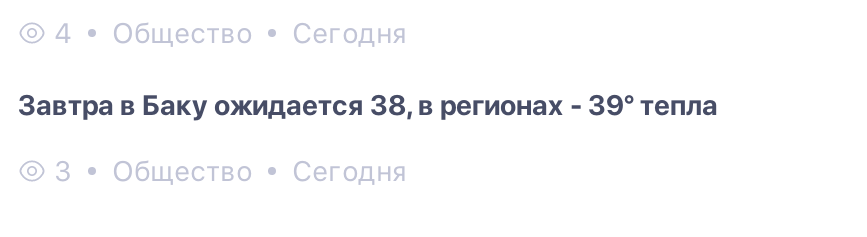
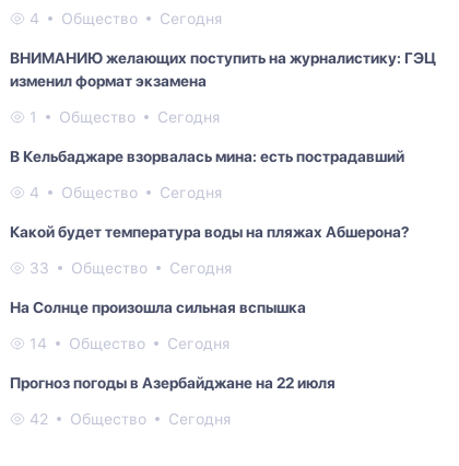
[18,89,718,187] Завтра в Баку ожидается 38, в регионах - 39° тепла | 3 -> [10,49,436,427] ВНИМАНИЮ желающих поступить на журналистику: ГЭЦ | изменил формат экзамена | 1 | Общество | Сегодня | В Кельбаджаре взорвалась мина: есть пострадавший | 4 | Общество | Сегодня | Какой будет температура воды на пляжах Абшерона? | 33 | Общество | Сегодня | На Солнце произошла сильная вспышка | 14 | Общество | Сегодня | Прогноз погоды в Азербайджане на 22 июля | 42

